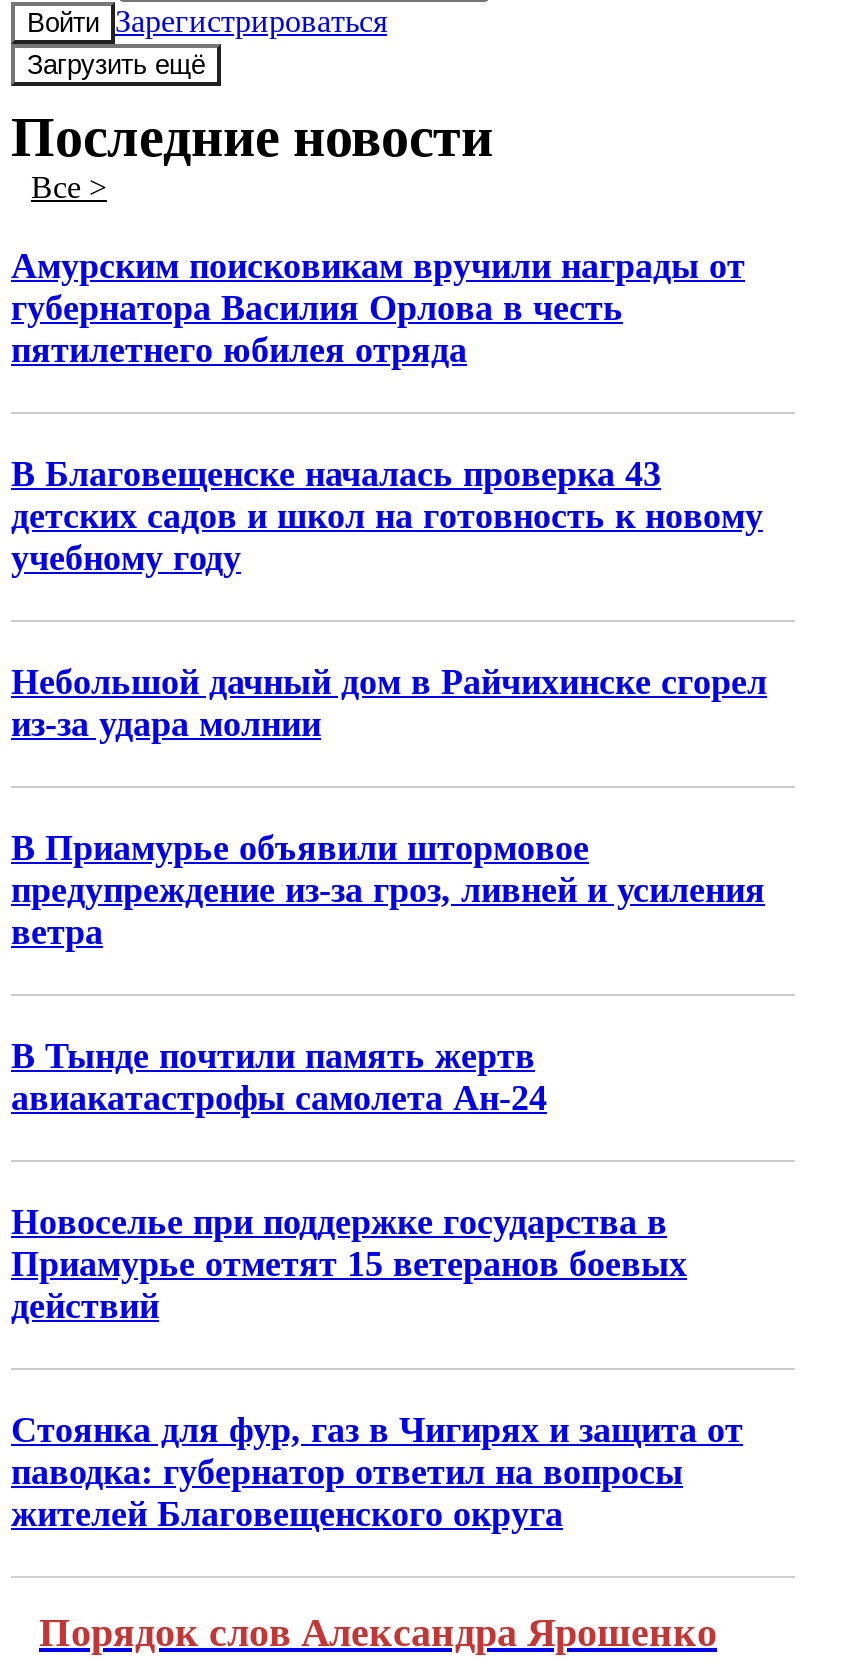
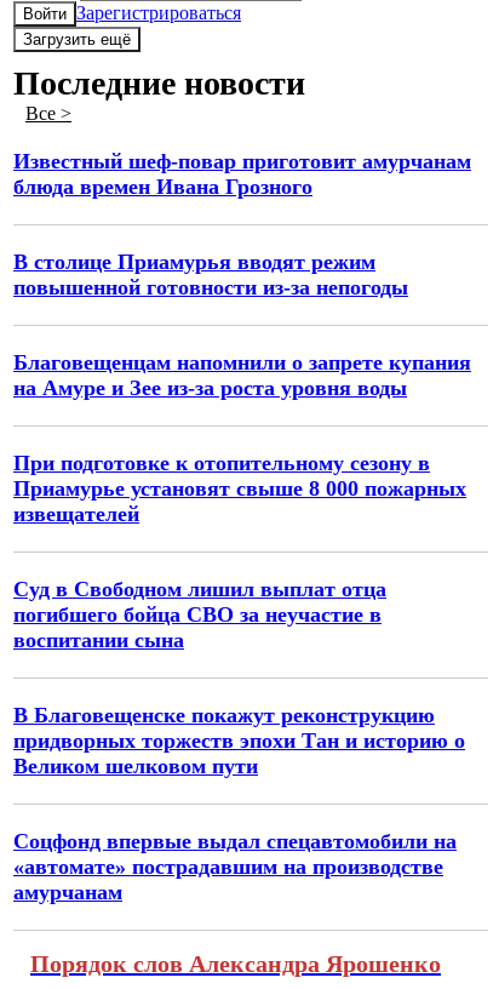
[11,247,745,371] Амурским поисковикам вручили награды от | губернатора Василия Орлова в честь | пятилетнего юбилея отряда -> [13,149,471,199] Известный шеф-повар приготовит амурчанам | блюда времен Ивана Грозного
[11,455,763,579] В Благовещенске началась проверка 43 | детских садов и школ на готовность к новому | учебному году -> [13,250,408,300] В столице Приамурья вводят режим | повышенной готовности из-за непогоды
[11,663,767,745] Небольшой дачный дом в Райчихинске сгорел | из-за удара молнии -> [13,351,471,400] Благовещенцам напомнили о запрете купания | на Амуре и Зее из-за роста уровня воды
[11,829,765,953] В Приамурье объявили штормовое | предупреждение из-за гроз, ливней и усиления | ветра -> [13,451,466,526] При подготовке к отопительному сезону в | Приамурье установят свыше 8 000 пожарных | извещателей
[11,1037,547,1119] В Тынде почтили память жертв | авиакатастрофы самолета Ан-24 -> [13,577,386,652] Суд в Свободном лишил выплат отца | погибшего бойца СВО за неучастие в | воспитании сына
[11,1203,687,1327] Новоселье при поддержке государства в | Приамурье отметят 15 ветеранов боевых | действий -> [13,703,465,778] В Благовещенске покажут реконструкцию | придворных торжеств эпохи Тан и историю о | Великом шелковом пути
[11,1411,743,1535] Стоянка для фур, газ в Чигирях и защита от | паводка: губернатор ответил на вопросы | жителей Благовещенского округа -> [13,829,457,905] Соцфонд впервые выдал спецавтомобили на | «автомате» пострадавшим на производстве | амурчанам

